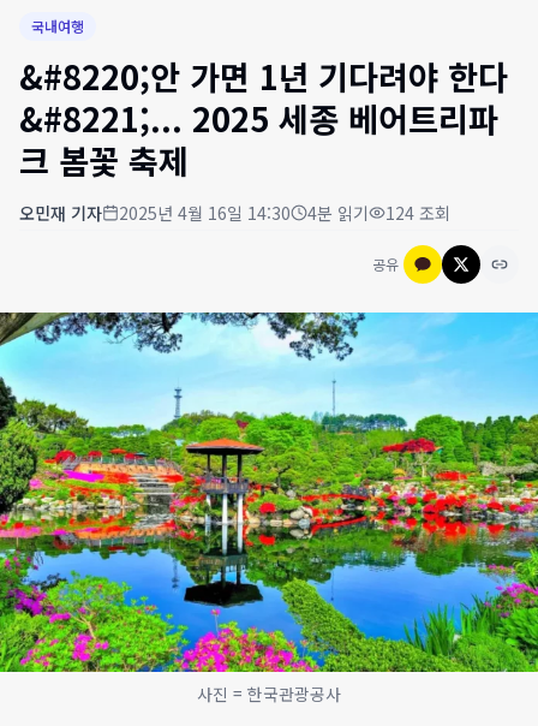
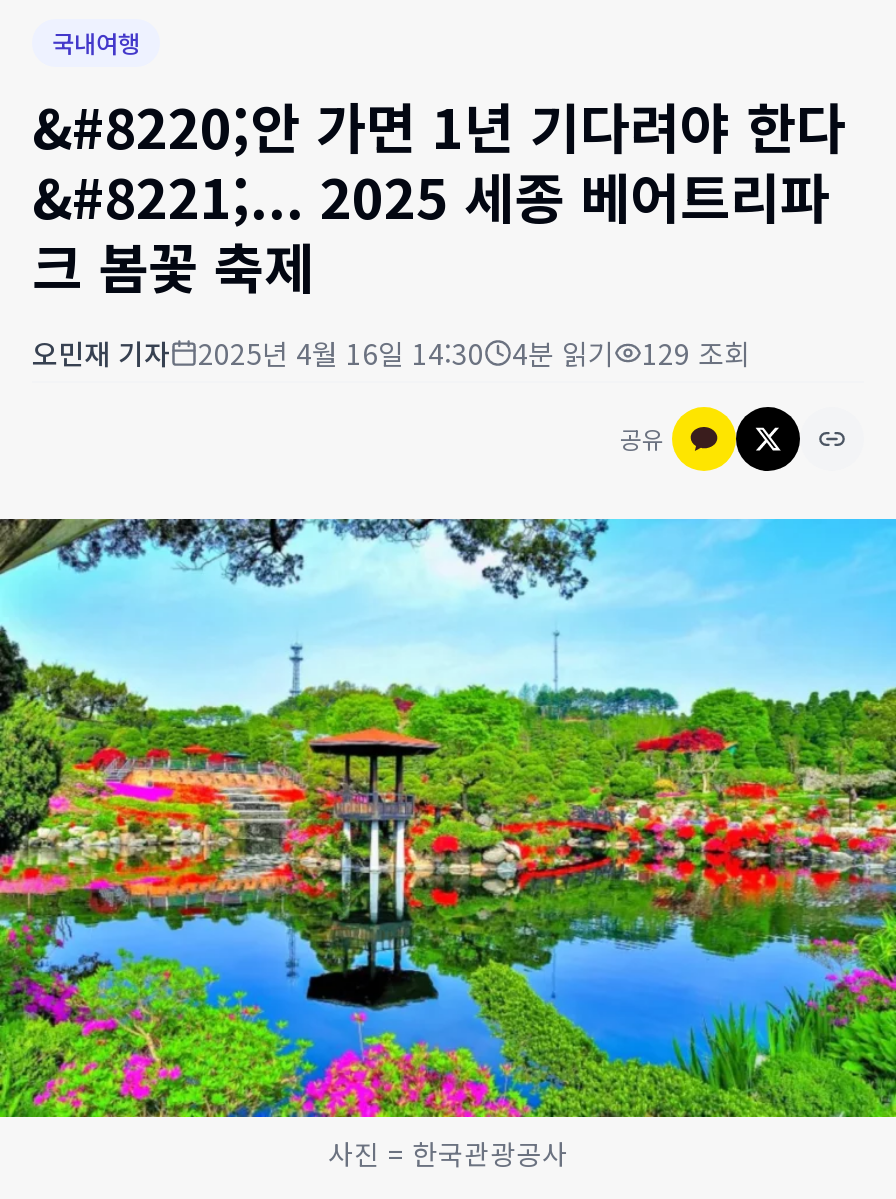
[385,201,450,225] 124 조회 -> [642,333,750,373] 129 조회

